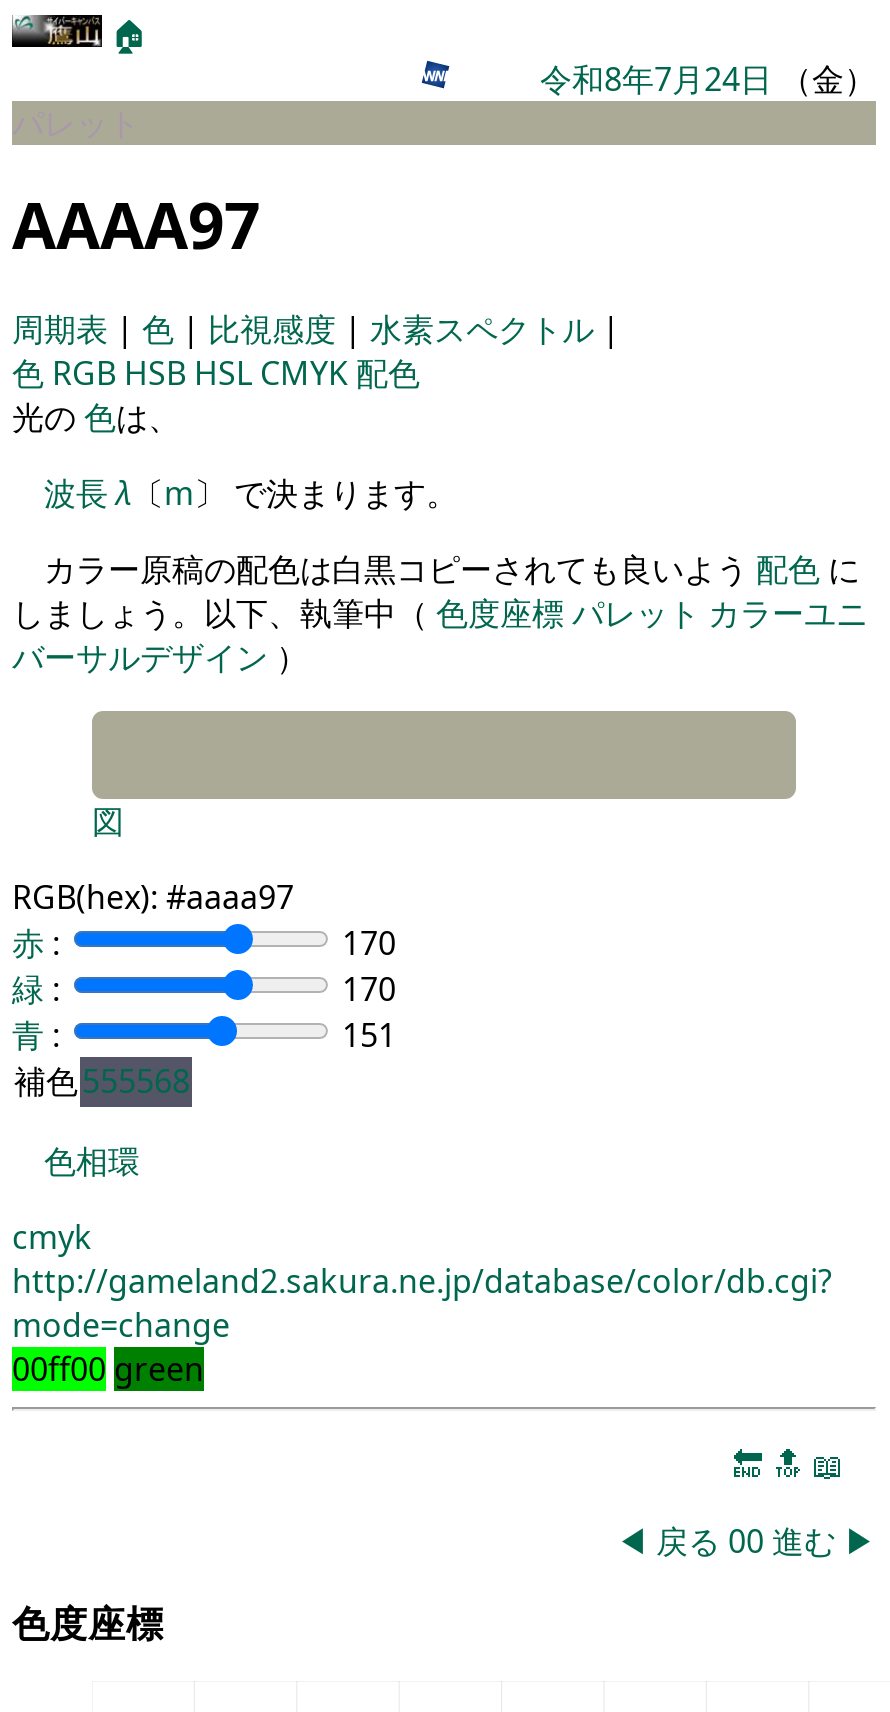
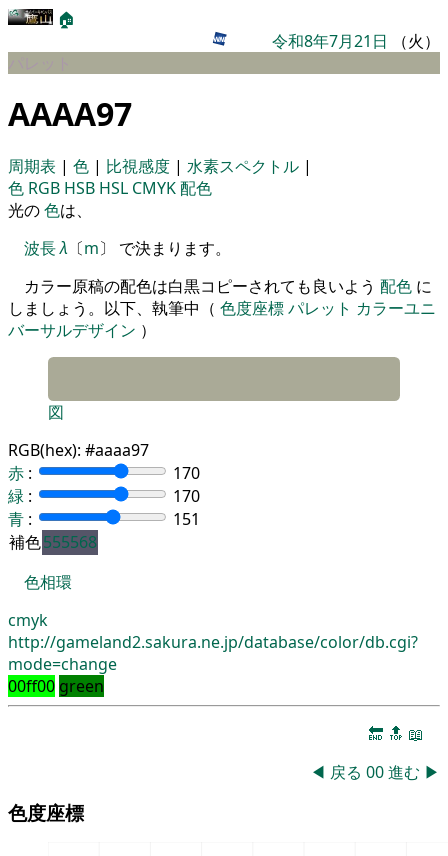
[540,57,876,101] 令和8年7月24日（金） -> [272,30,440,52] 令和8年7月21日（火）

